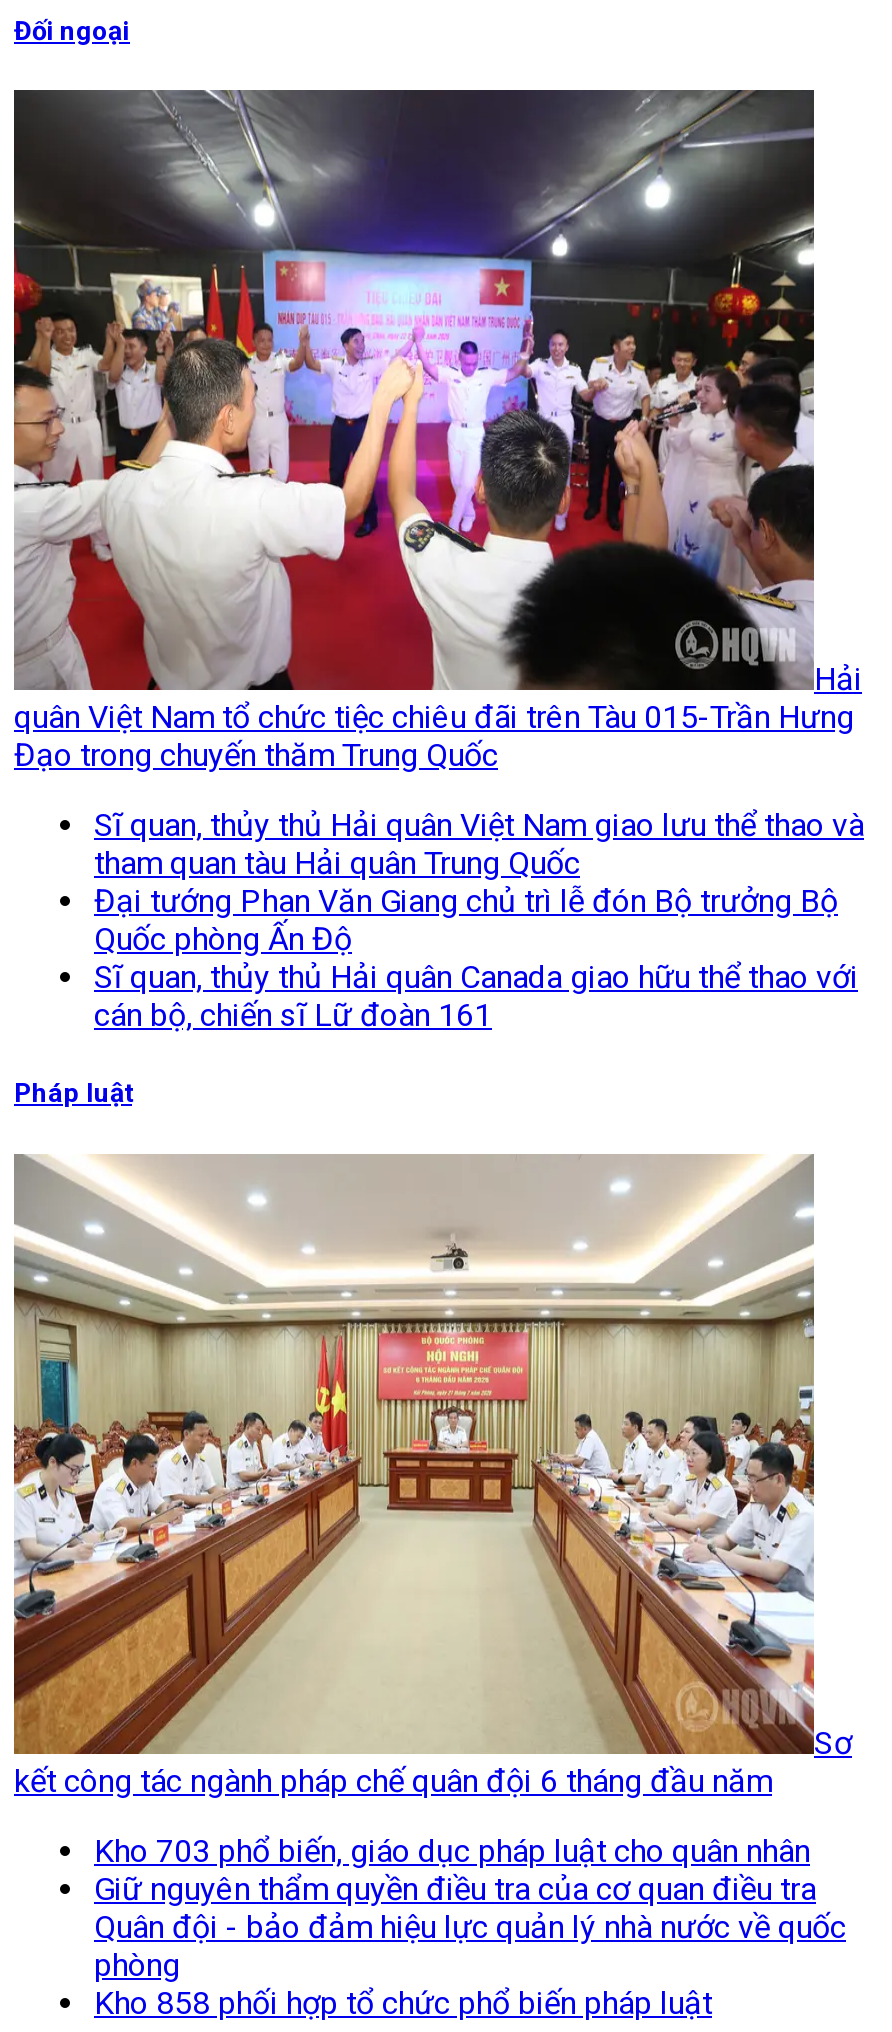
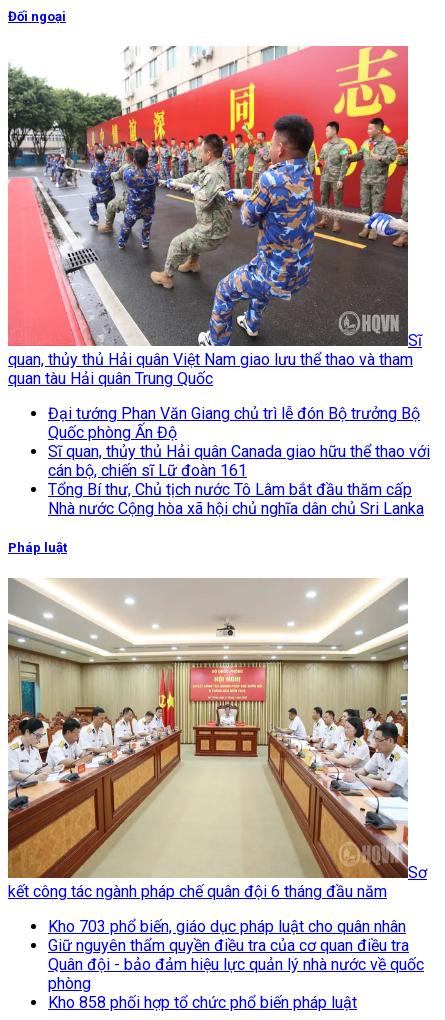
[12,88,864,882] [image] | Hải | quân Việt Nam tổ chức tiệc chiêu đãi trên Tàu 015-Trần Hưng | Đạo trong chuyến thăm Trung Quốc | Sĩ quan, thủy thủ Hải quân Việt Nam giao lưu thể thao và | tham quan tàu Hải quân Trung Quốc -> [7,45,422,388] [image] | Sĩ | quan, thủy thủ Hải quân Việt Nam giao lưu thể thao và tham | quan tàu Hải quân Trung Quốc
moved [94,882,858,1034] -> [48,404,430,480]: Đại tướng Phan Văn Giang chủ trì lễ đón Bộ trưởng Bộ | Quốc phòng Ấn Độ | Sĩ quan, thủy thủ Hải quân Canada giao hữu thể thao với | cán bộ, chiến sĩ Lữ đoàn 161
none -> [48,480,424,518] Tổng Bí thư, Chủ tịch nước Tô Lâm bắt đầu thăm cấp | Nhà nước Cộng hòa xã hội chủ nghĩa dân chủ Sri Lanka

